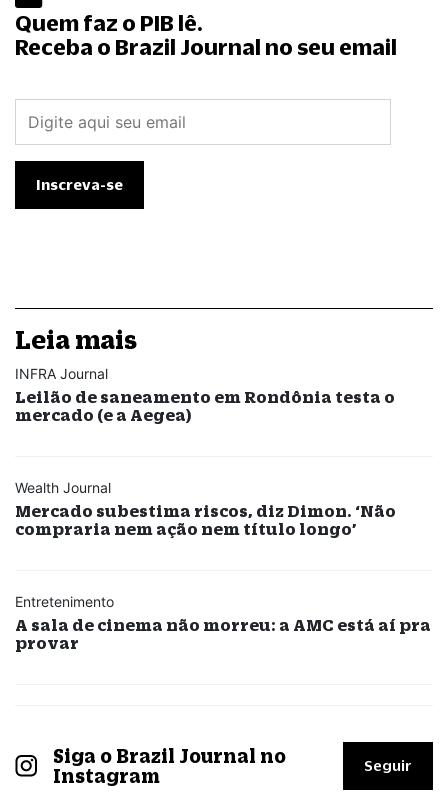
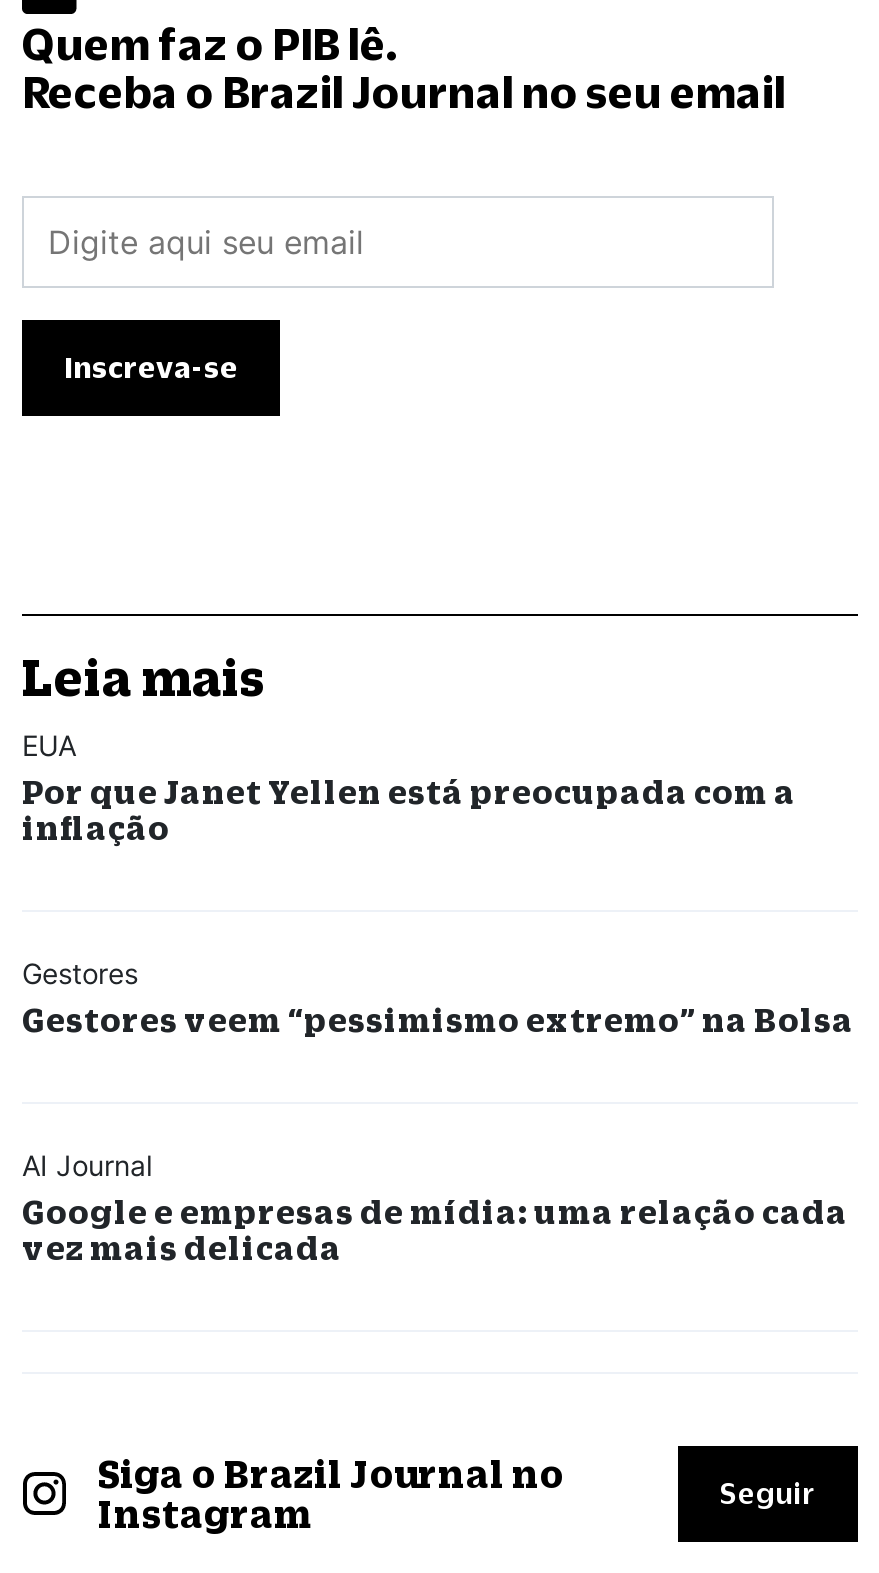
[15,365,395,424] INFRA Journal | Leilão de saneamento em Rondônia testa o | mercado (e a Aegea) -> [22,728,796,846] EUA | Por que Janet Yellen está preocupada com a | inflação
[15,479,396,538] Wealth Journal | Mercado subestima riscos, diz Dimon. ‘Não | compraria nem ação nem título longo’ -> [22,956,854,1038] Gestores | Gestores veem “pessimismo extremo” na Bolsa
[15,593,431,652] Entretenimento | A sala de cinema não morreu: a AMC está aí pra | provar -> [22,1148,848,1266] AI Journal | Google e empresas de mídia: uma relação cada | vez mais delicada

